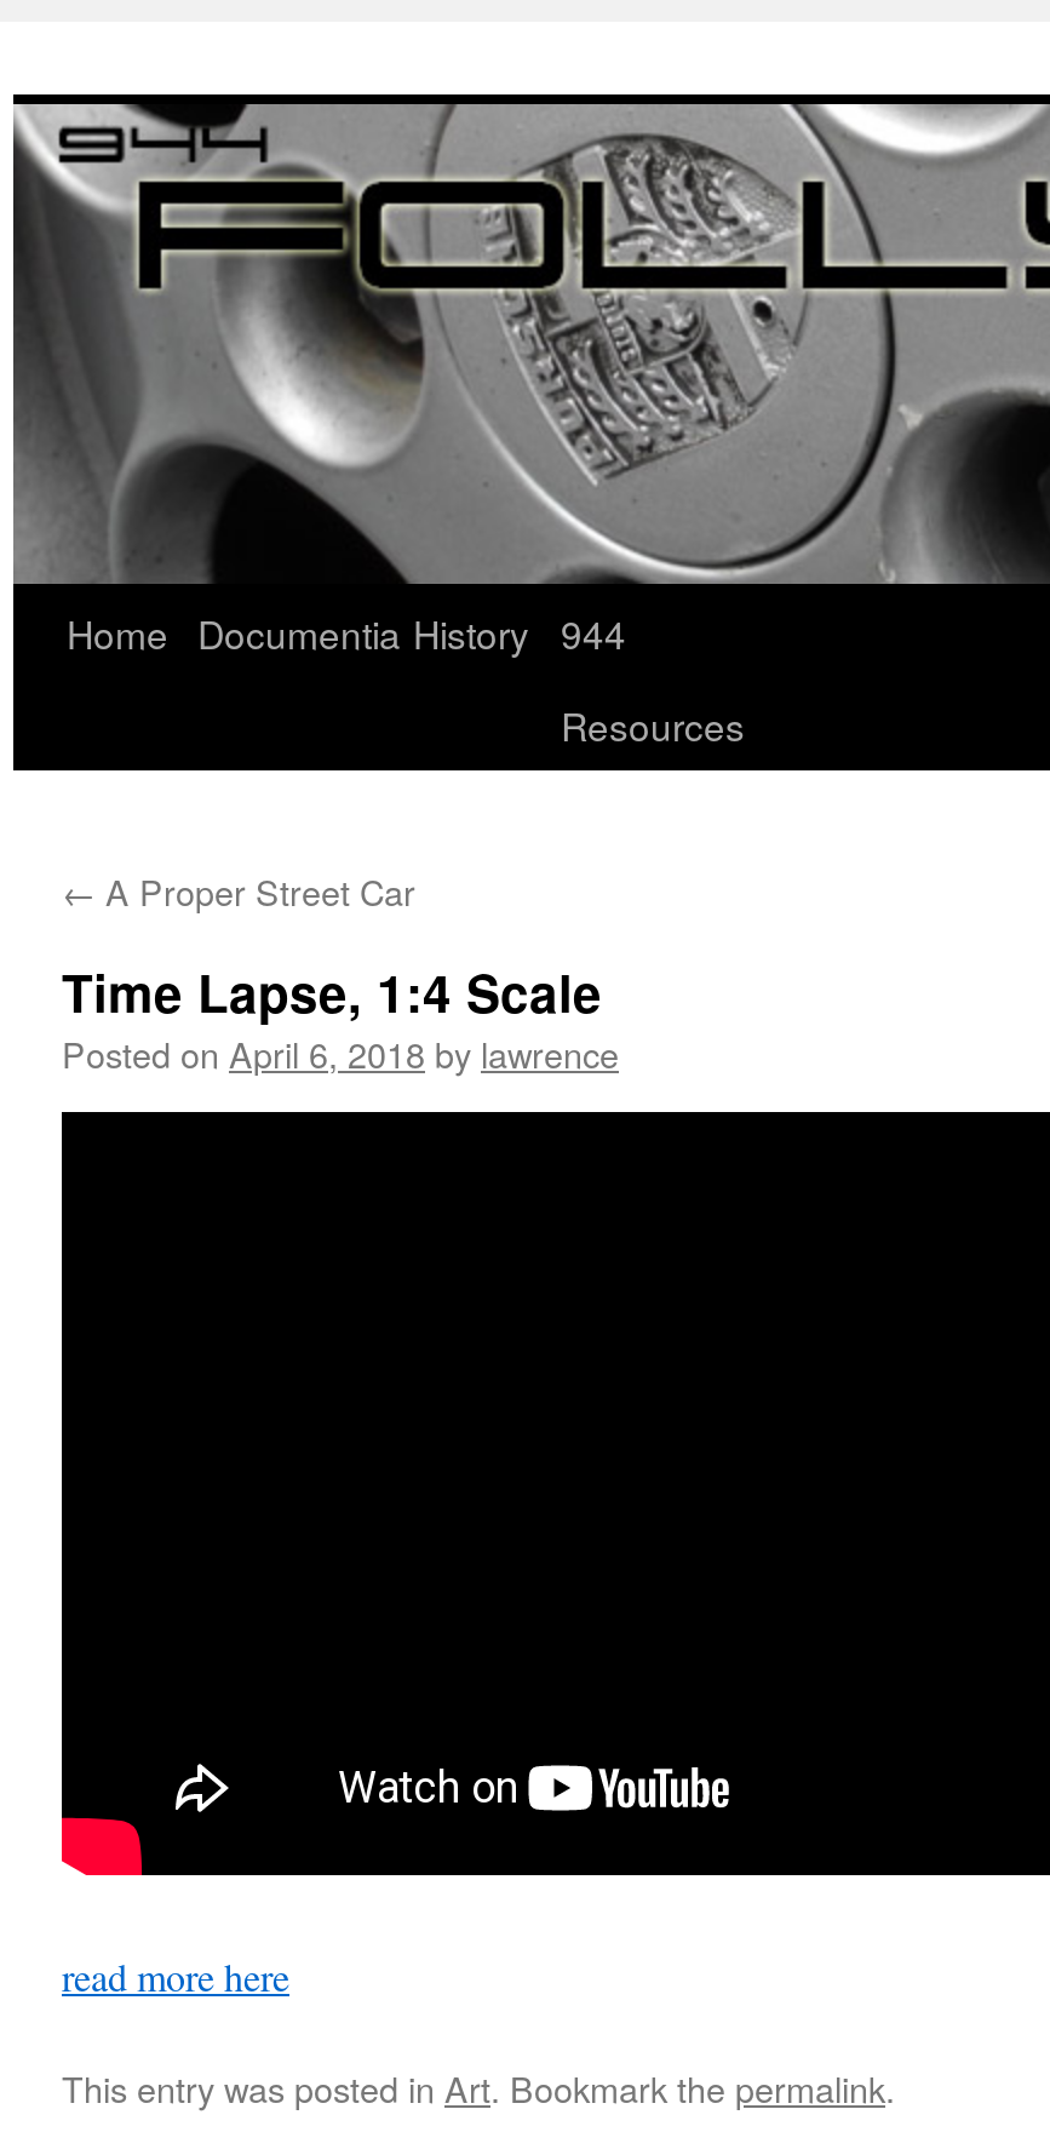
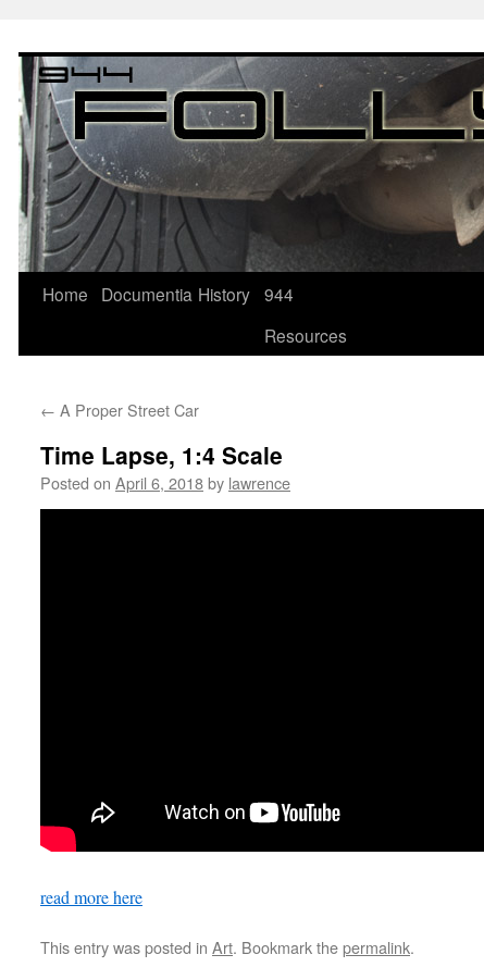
[11,102,1043,584] [image] -> [18,55,481,272] [image]

